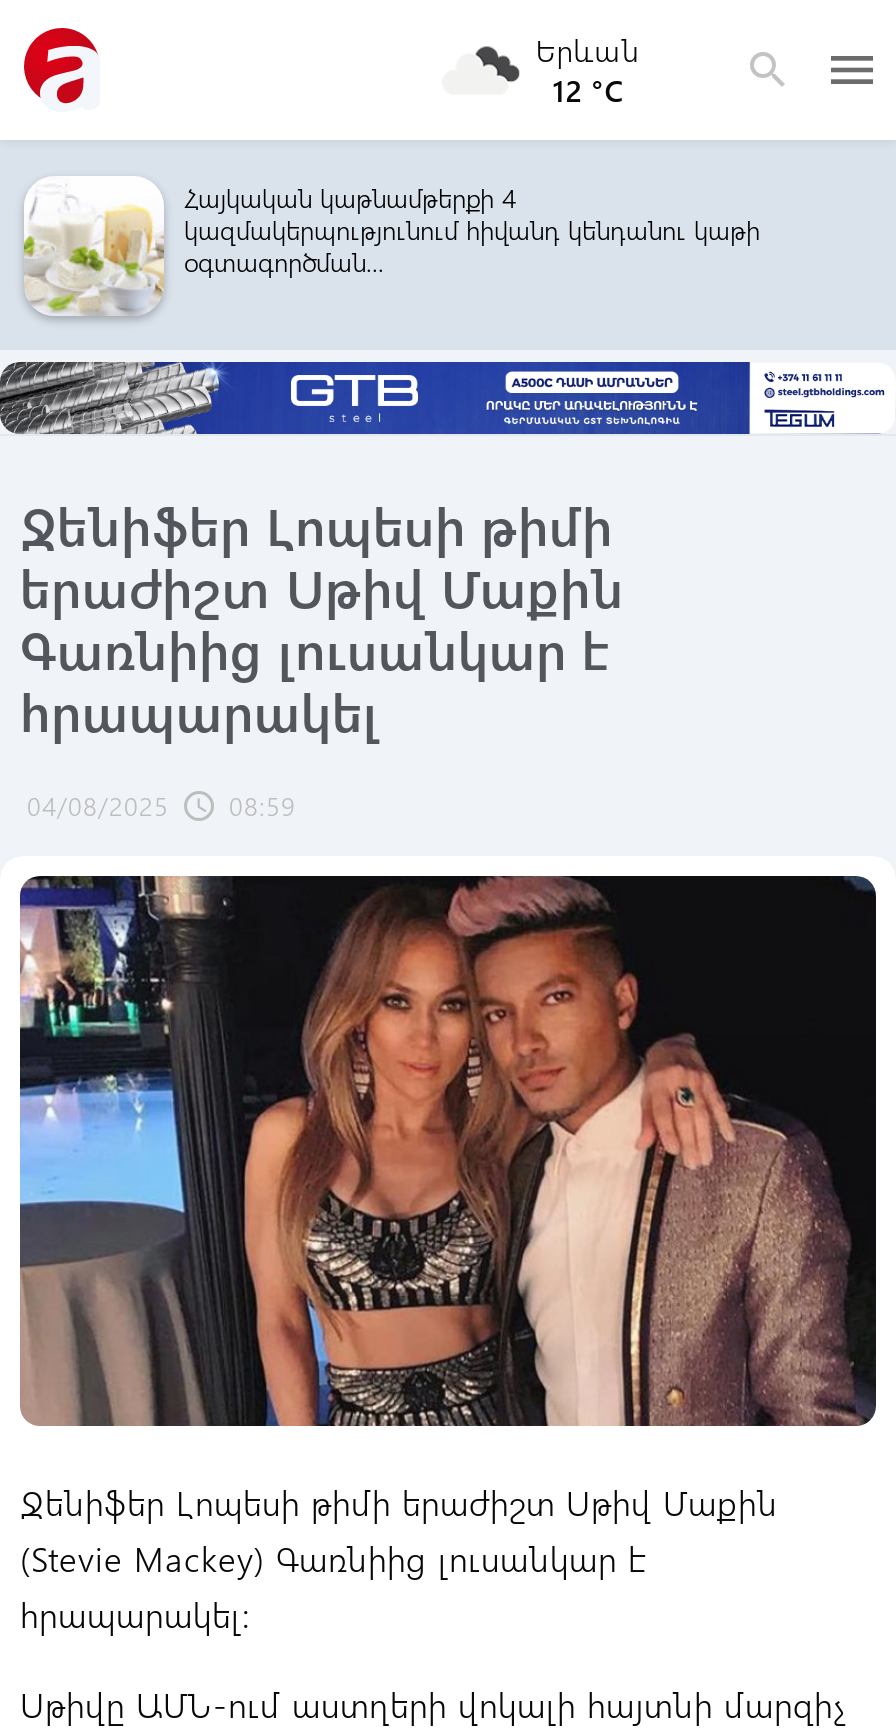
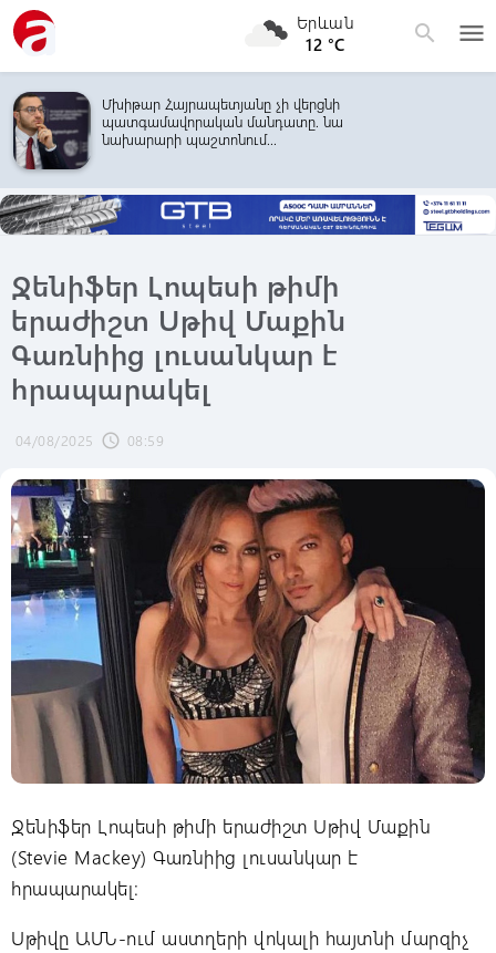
[22,176,760,316] [image] | Հայկական կաթնամթերքի 4 | կազմակերպությունում հիվանդ կենդանու կաթի | օգտագործման... -> [12,91,343,170] [image] | Մխիթար Հայրապետյանը չի վերցնի | պատգամավորական մանդատը. նա | նախարարի պաշտոնում...

